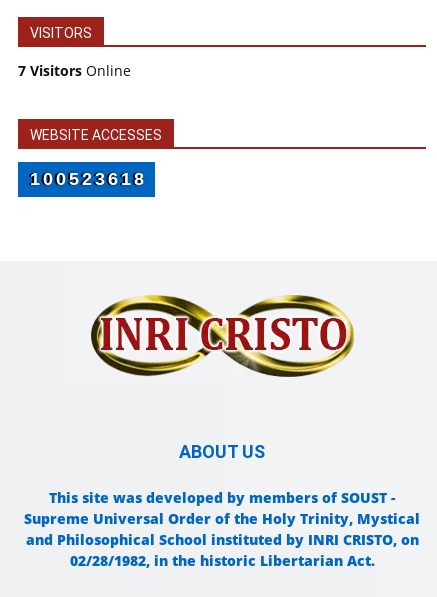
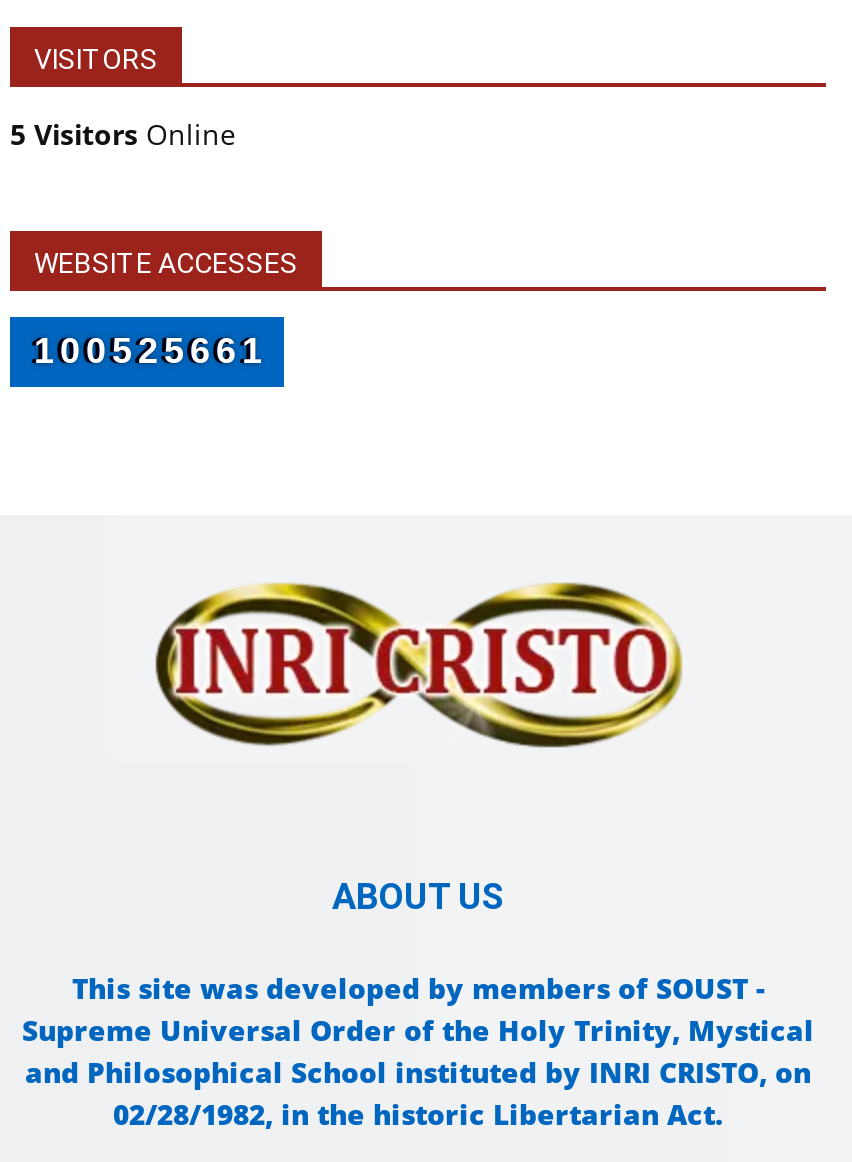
[18,60,131,79] 7 Visitors Online -> [10,114,236,152] 5 Visitors Online
[30,168,147,188] 100523618 -> [34,330,268,370] 100525661

